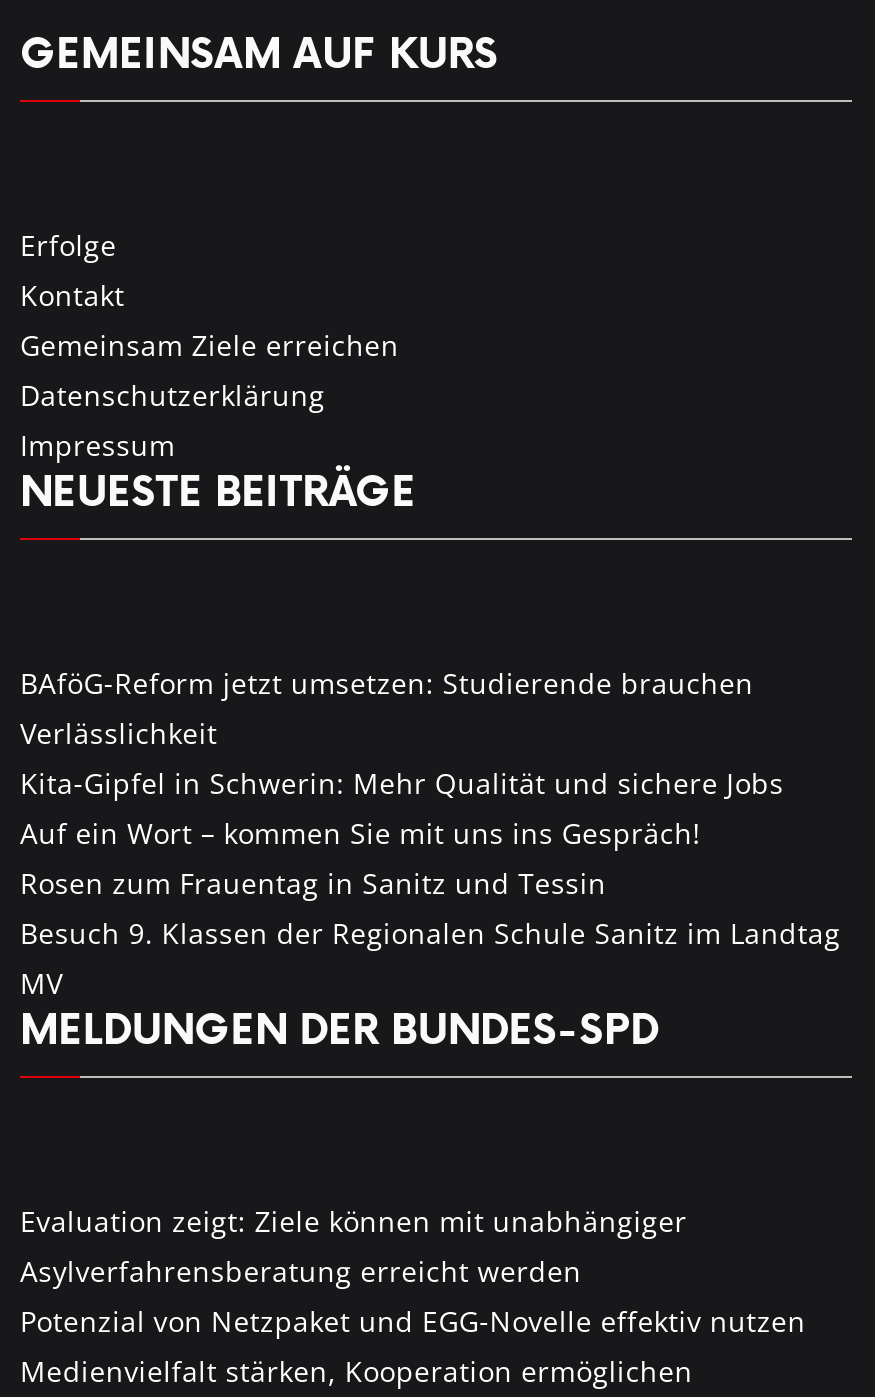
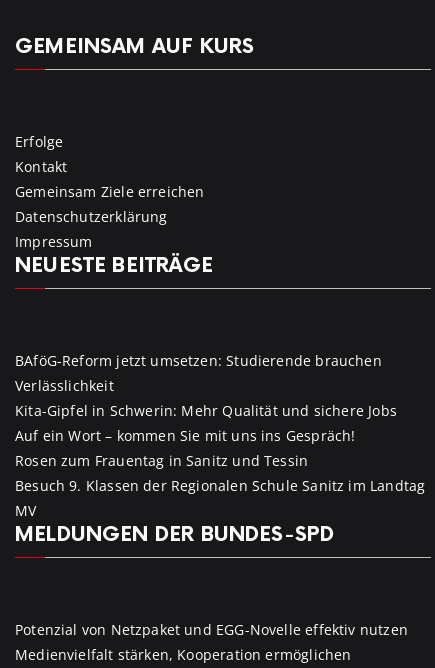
[20,1202,687,1290] Evaluation zeigt: Ziele können mit unabhängiger | Asylverfahrensberatung erreicht werden -> none

